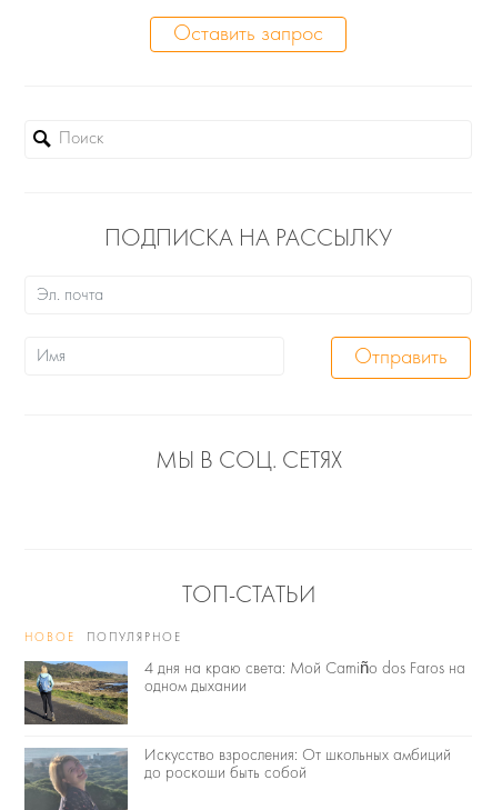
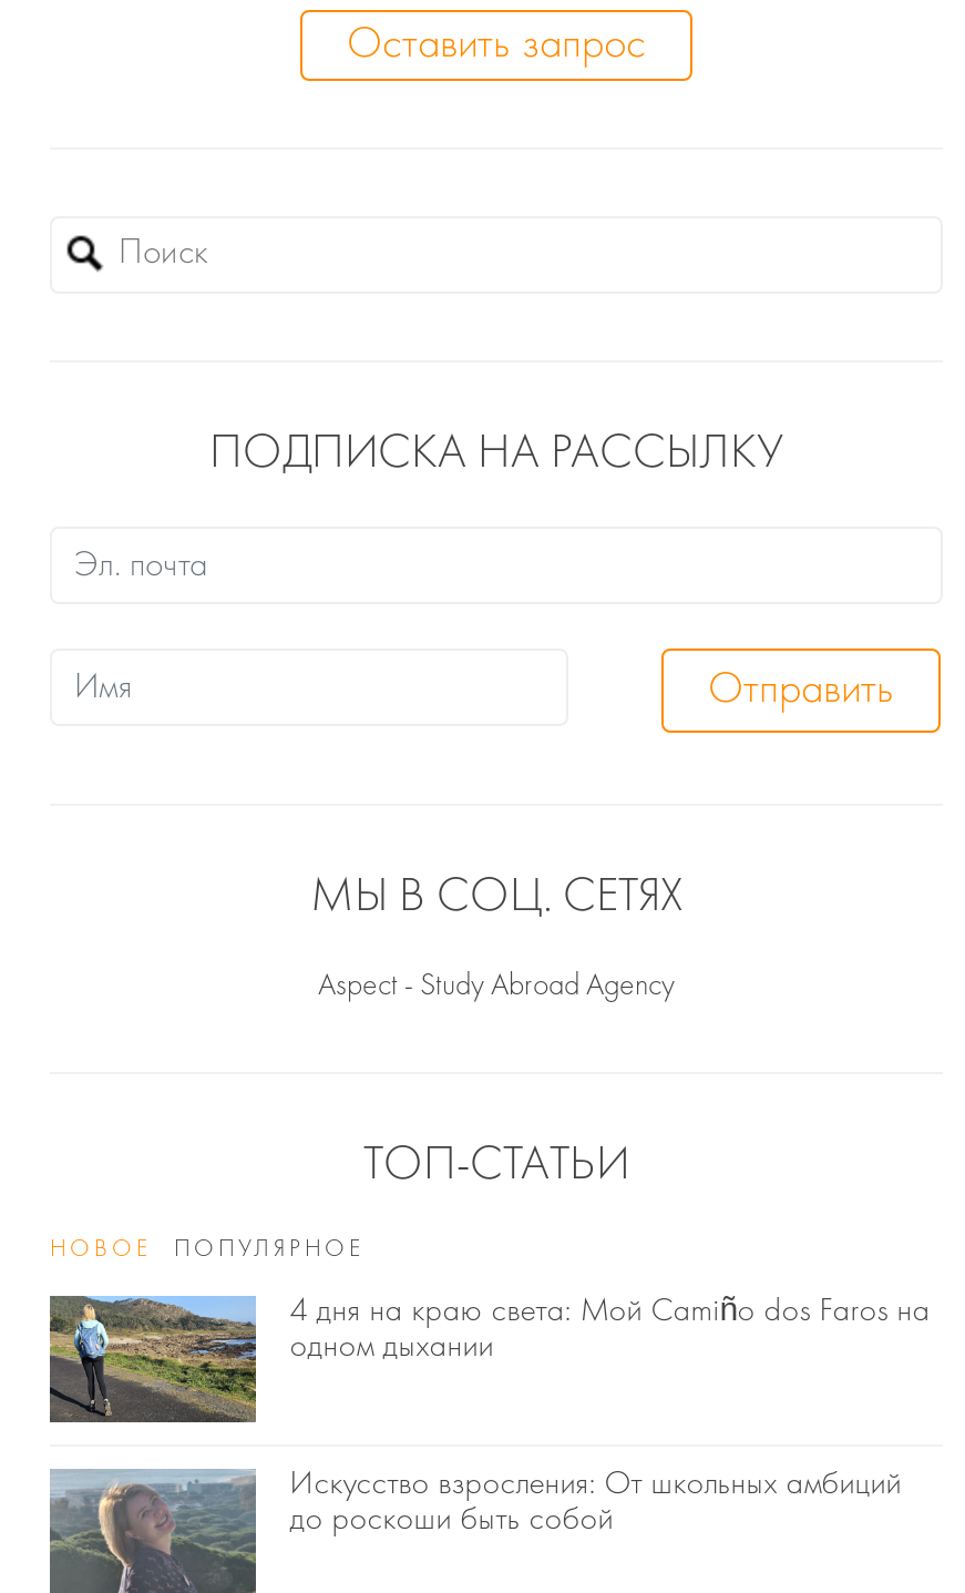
none -> [318,973,675,1002] Aspect - Study Abroad Agency

